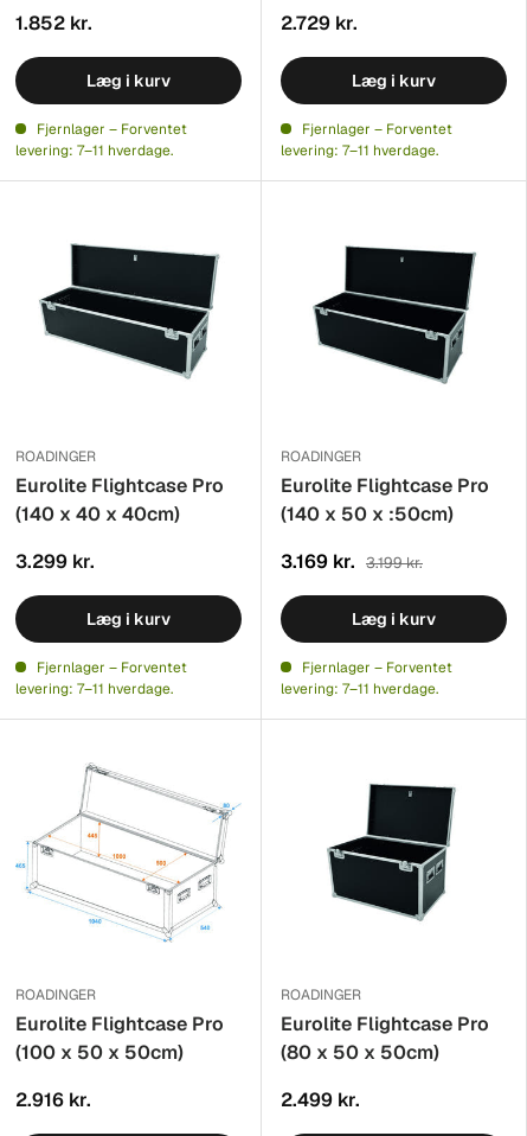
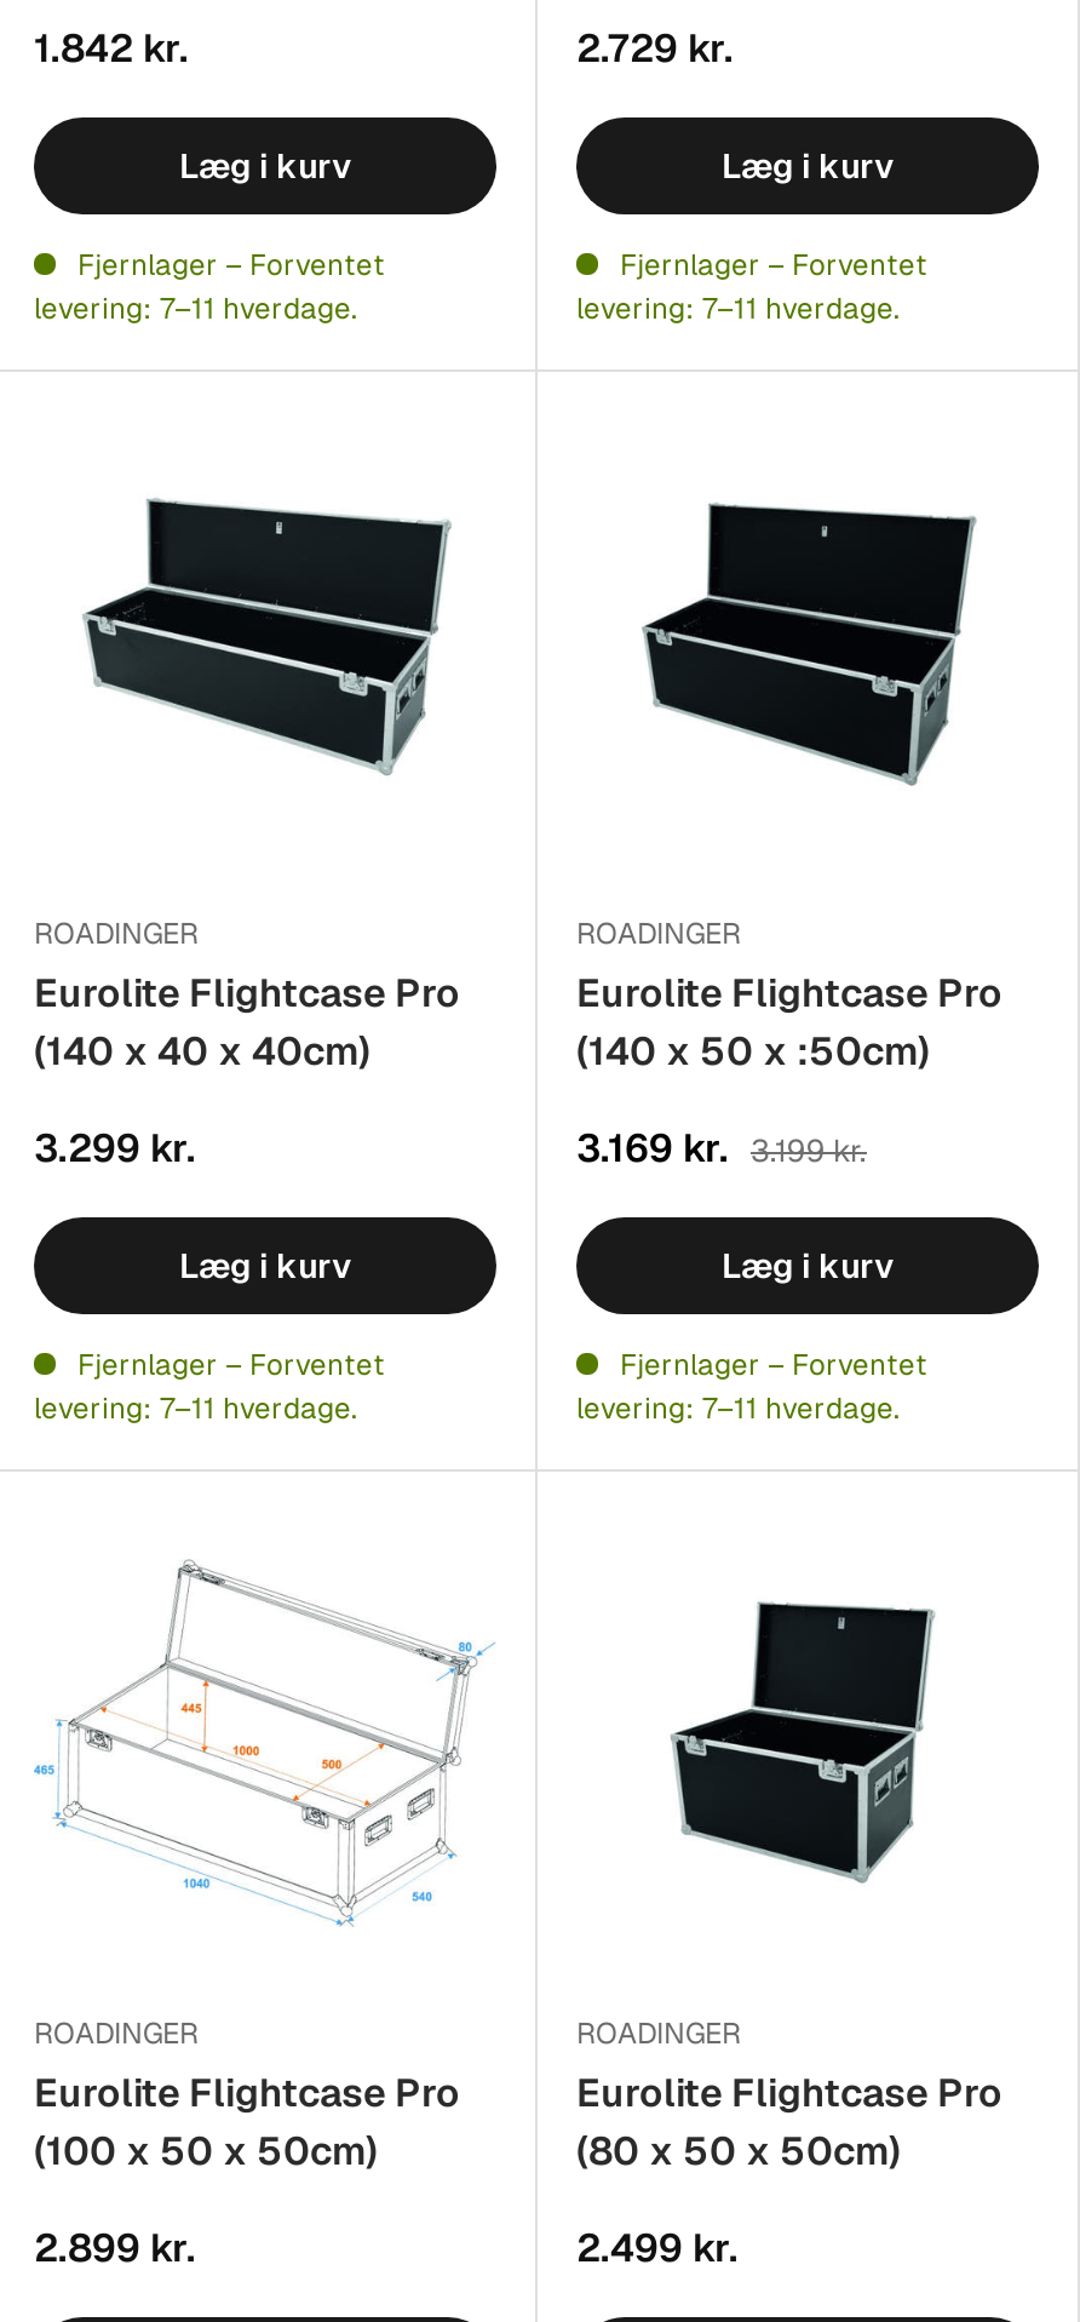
[15,11,92,36] 1.852 kr. -> [34,24,189,75] 1.842 kr.
[15,1088,91,1113] 2.916 kr. -> [34,2223,196,2274] 2.899 kr.

